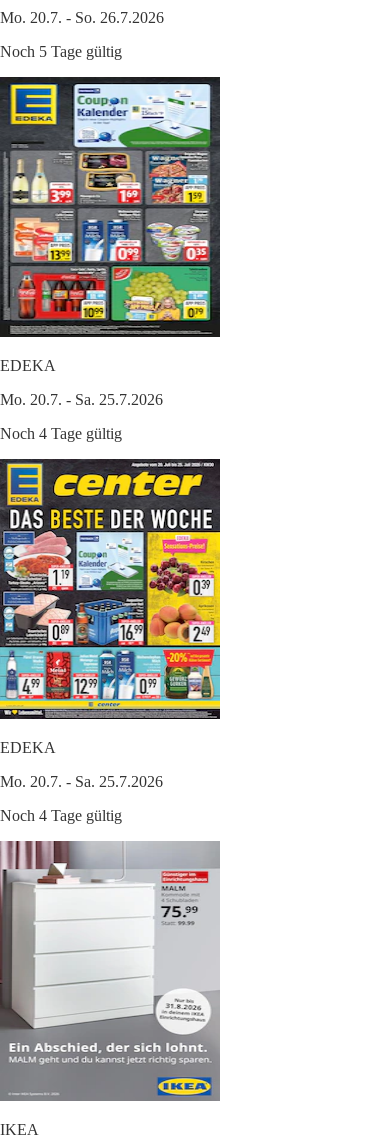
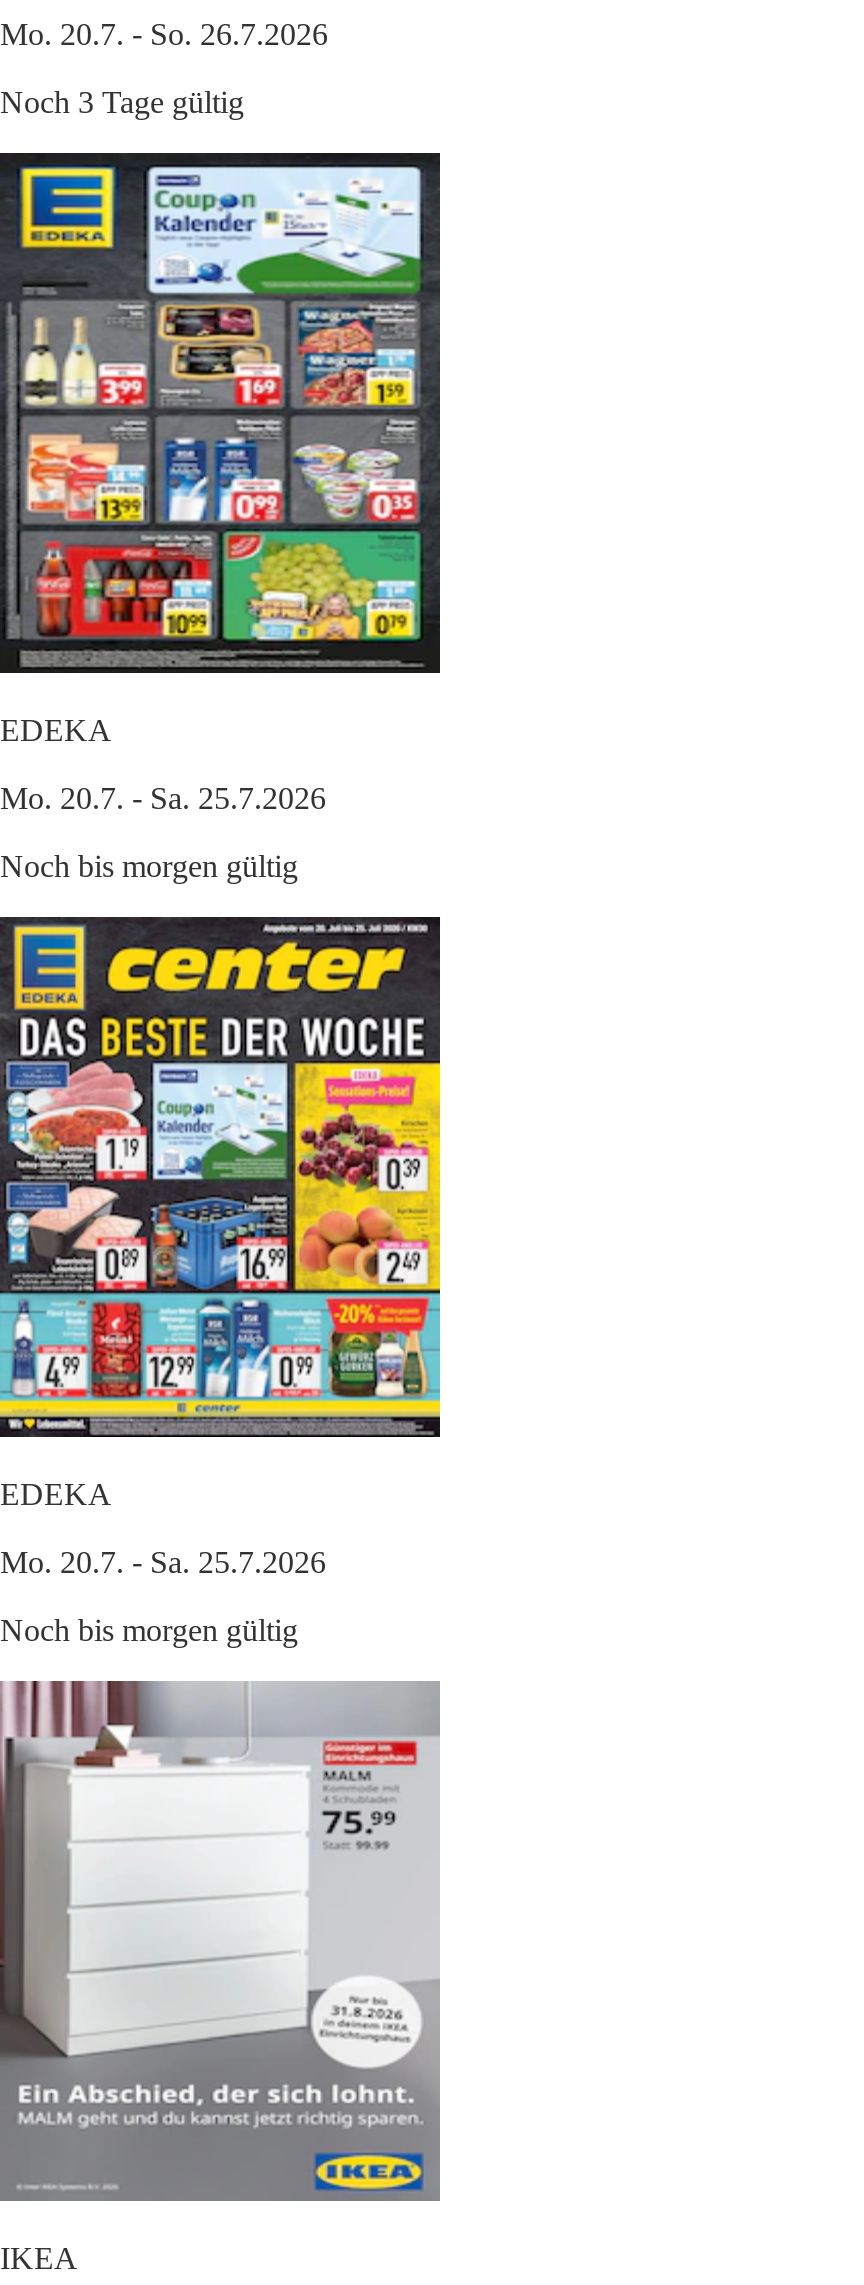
[0,43,122,60] Noch 5 Tage gültig -> [0,84,244,118] Noch 3 Tage gültig
[0,425,122,442] Noch 4 Tage gültig -> [0,848,298,882] Noch bis morgen gültig
[0,807,122,824] Noch 4 Tage gültig -> [0,1612,298,1646] Noch bis morgen gültig

